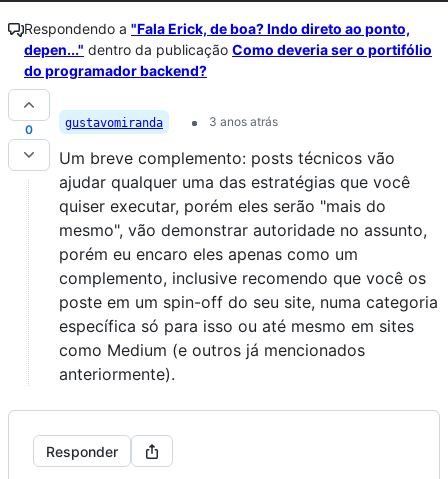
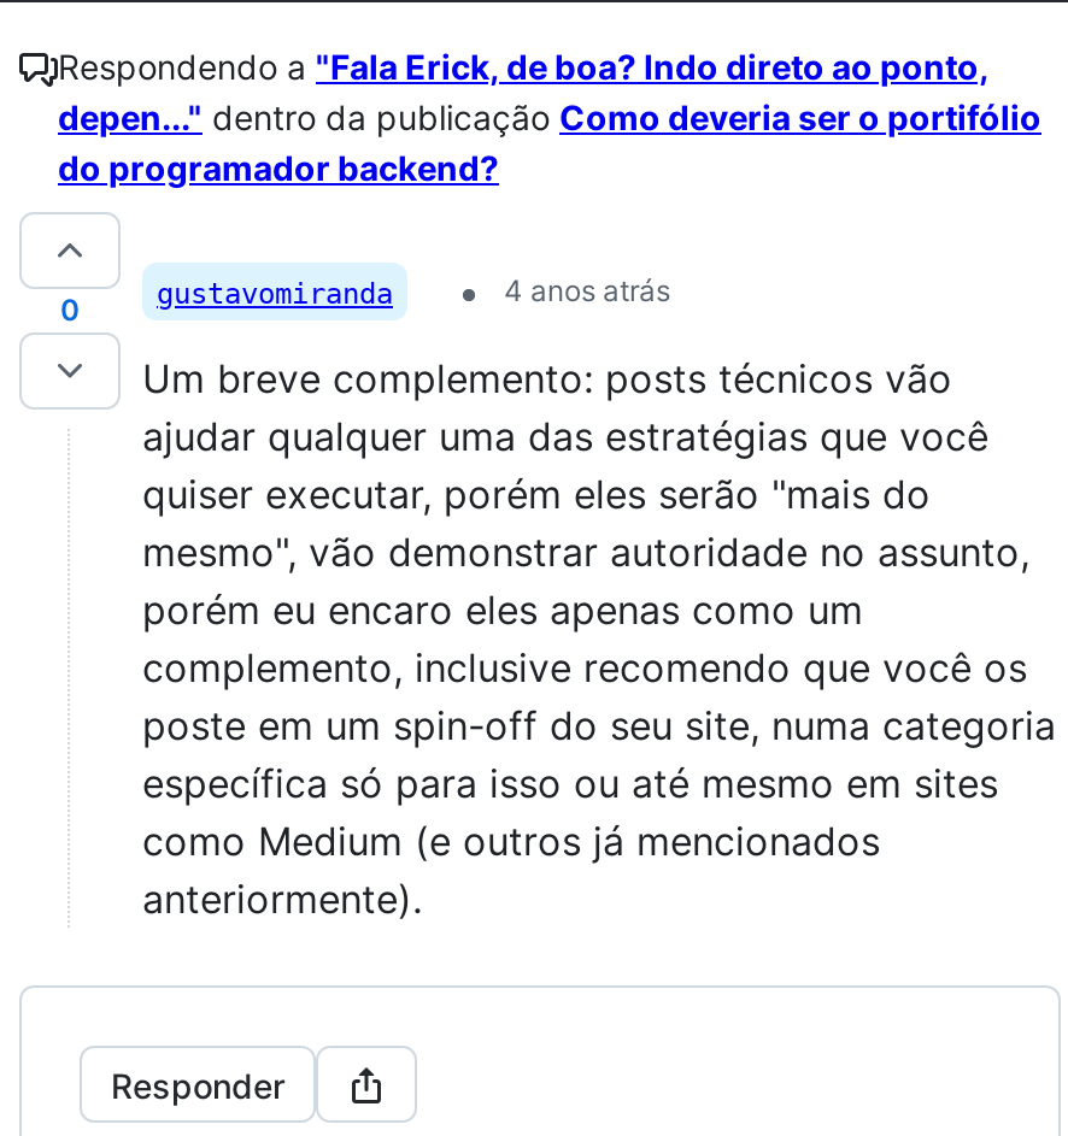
[209,114,278,129] 3 anos atrás -> [504,272,670,308] 4 anos atrás

